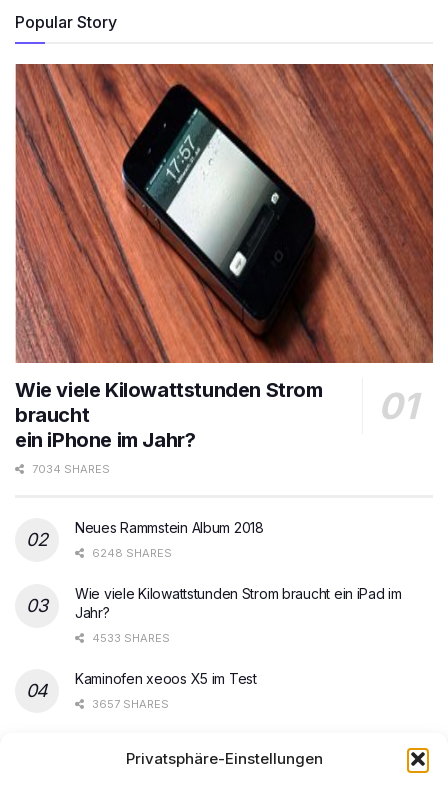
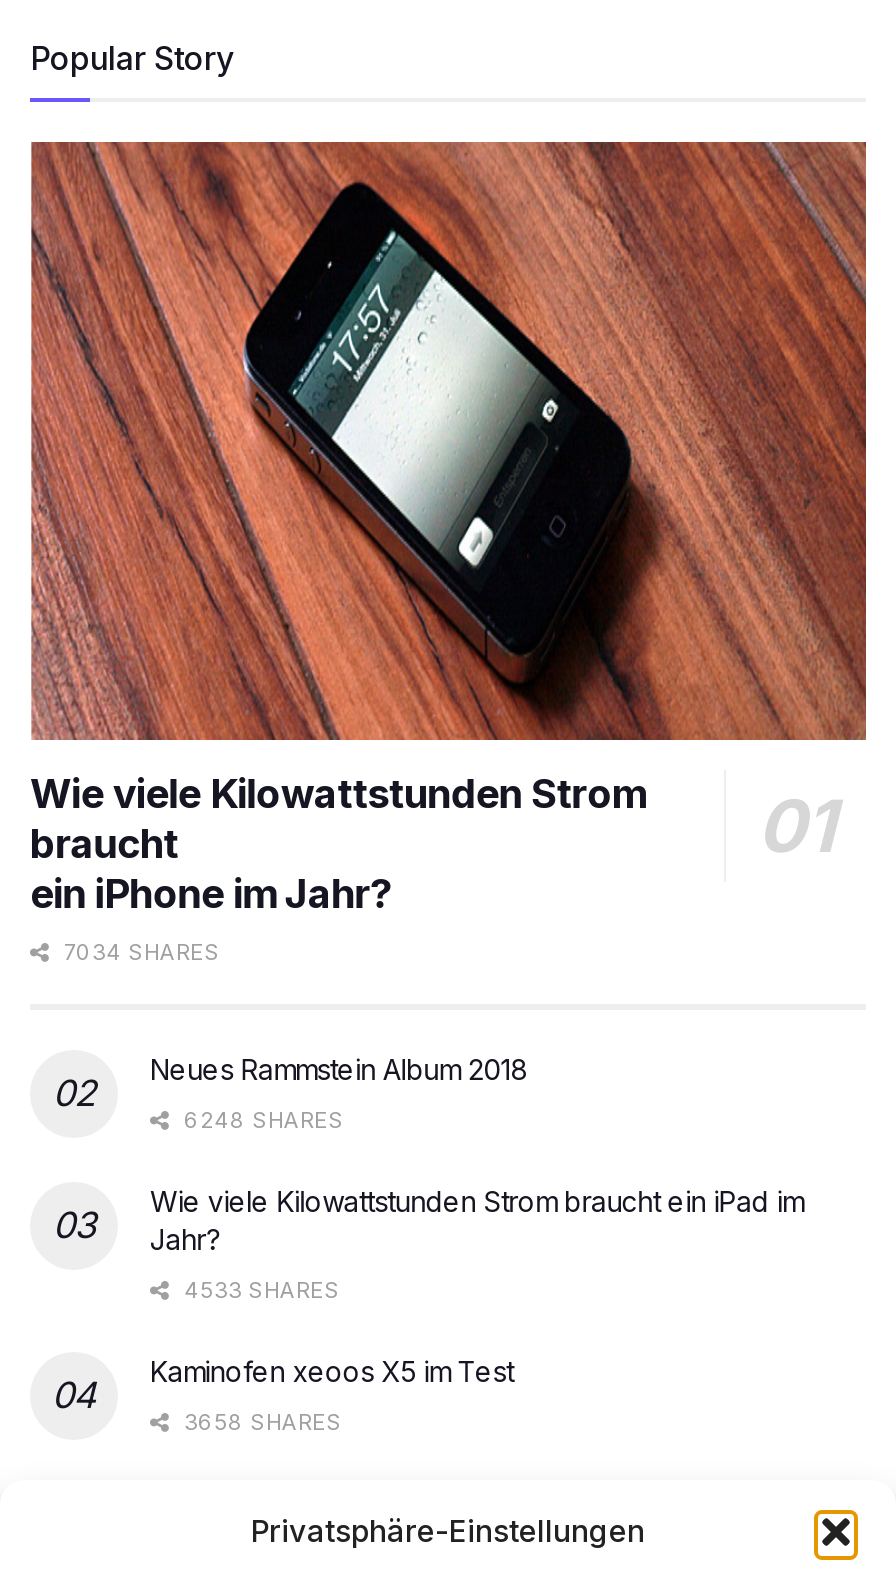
[89,697,169,711] 3657 SHARES -> [178,1407,342,1435] 3658 SHARES

